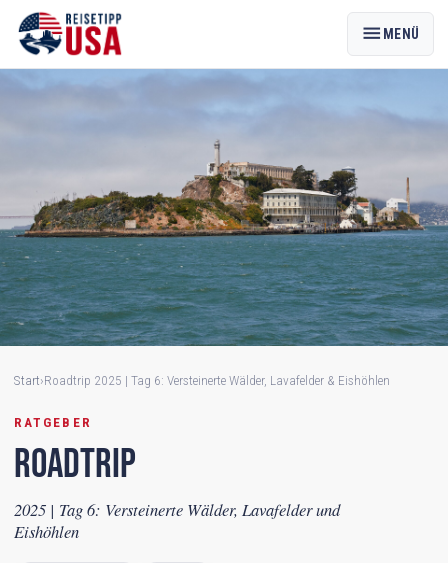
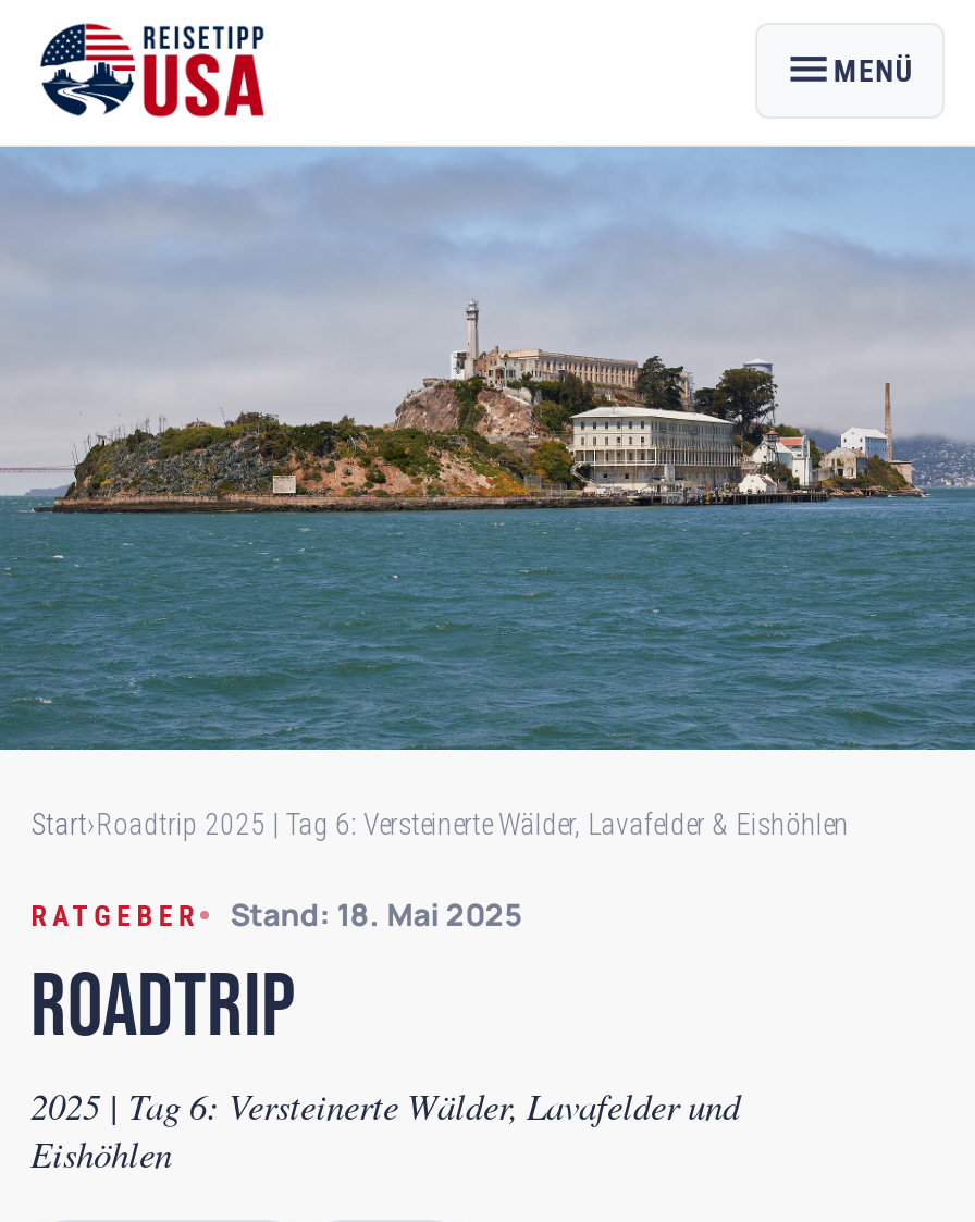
none -> [230,894,522,936] Stand: 18. Mai 2025

